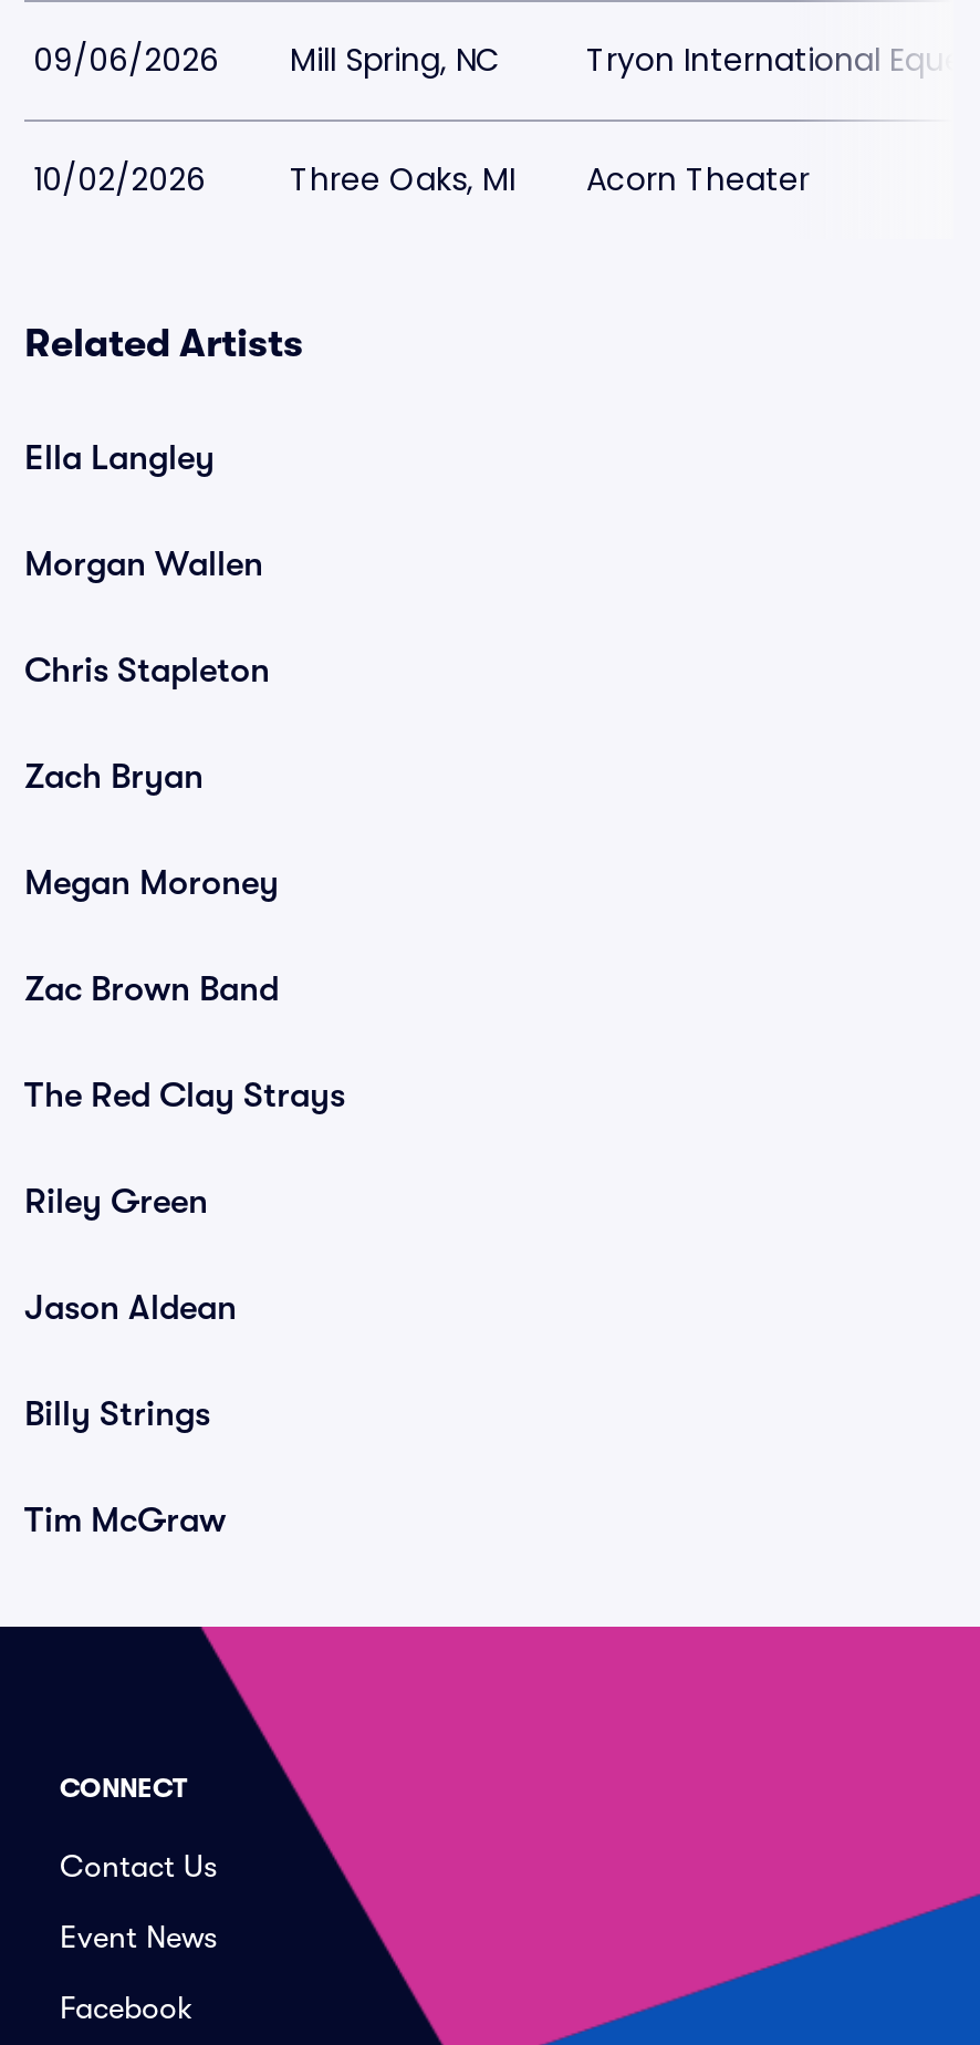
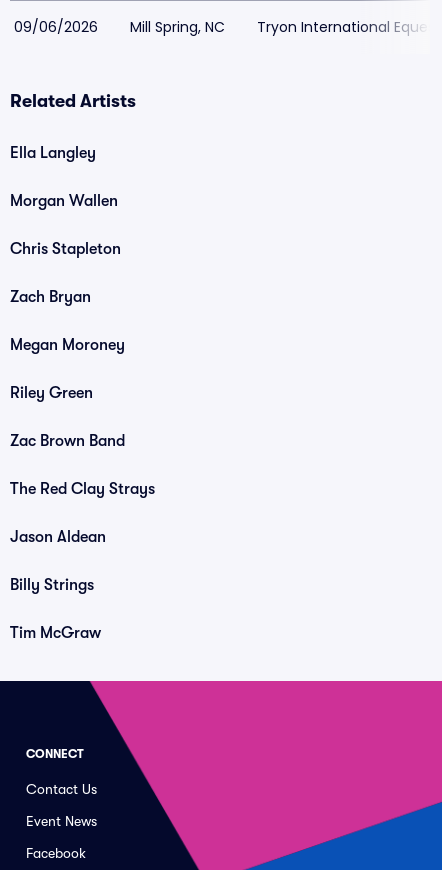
[33,157,810,201] 10/02/2026 | Three Oaks, MI | Acorn Theater -> none
moved [24,1182,208,1222] -> [10,384,93,402]: Riley Green

